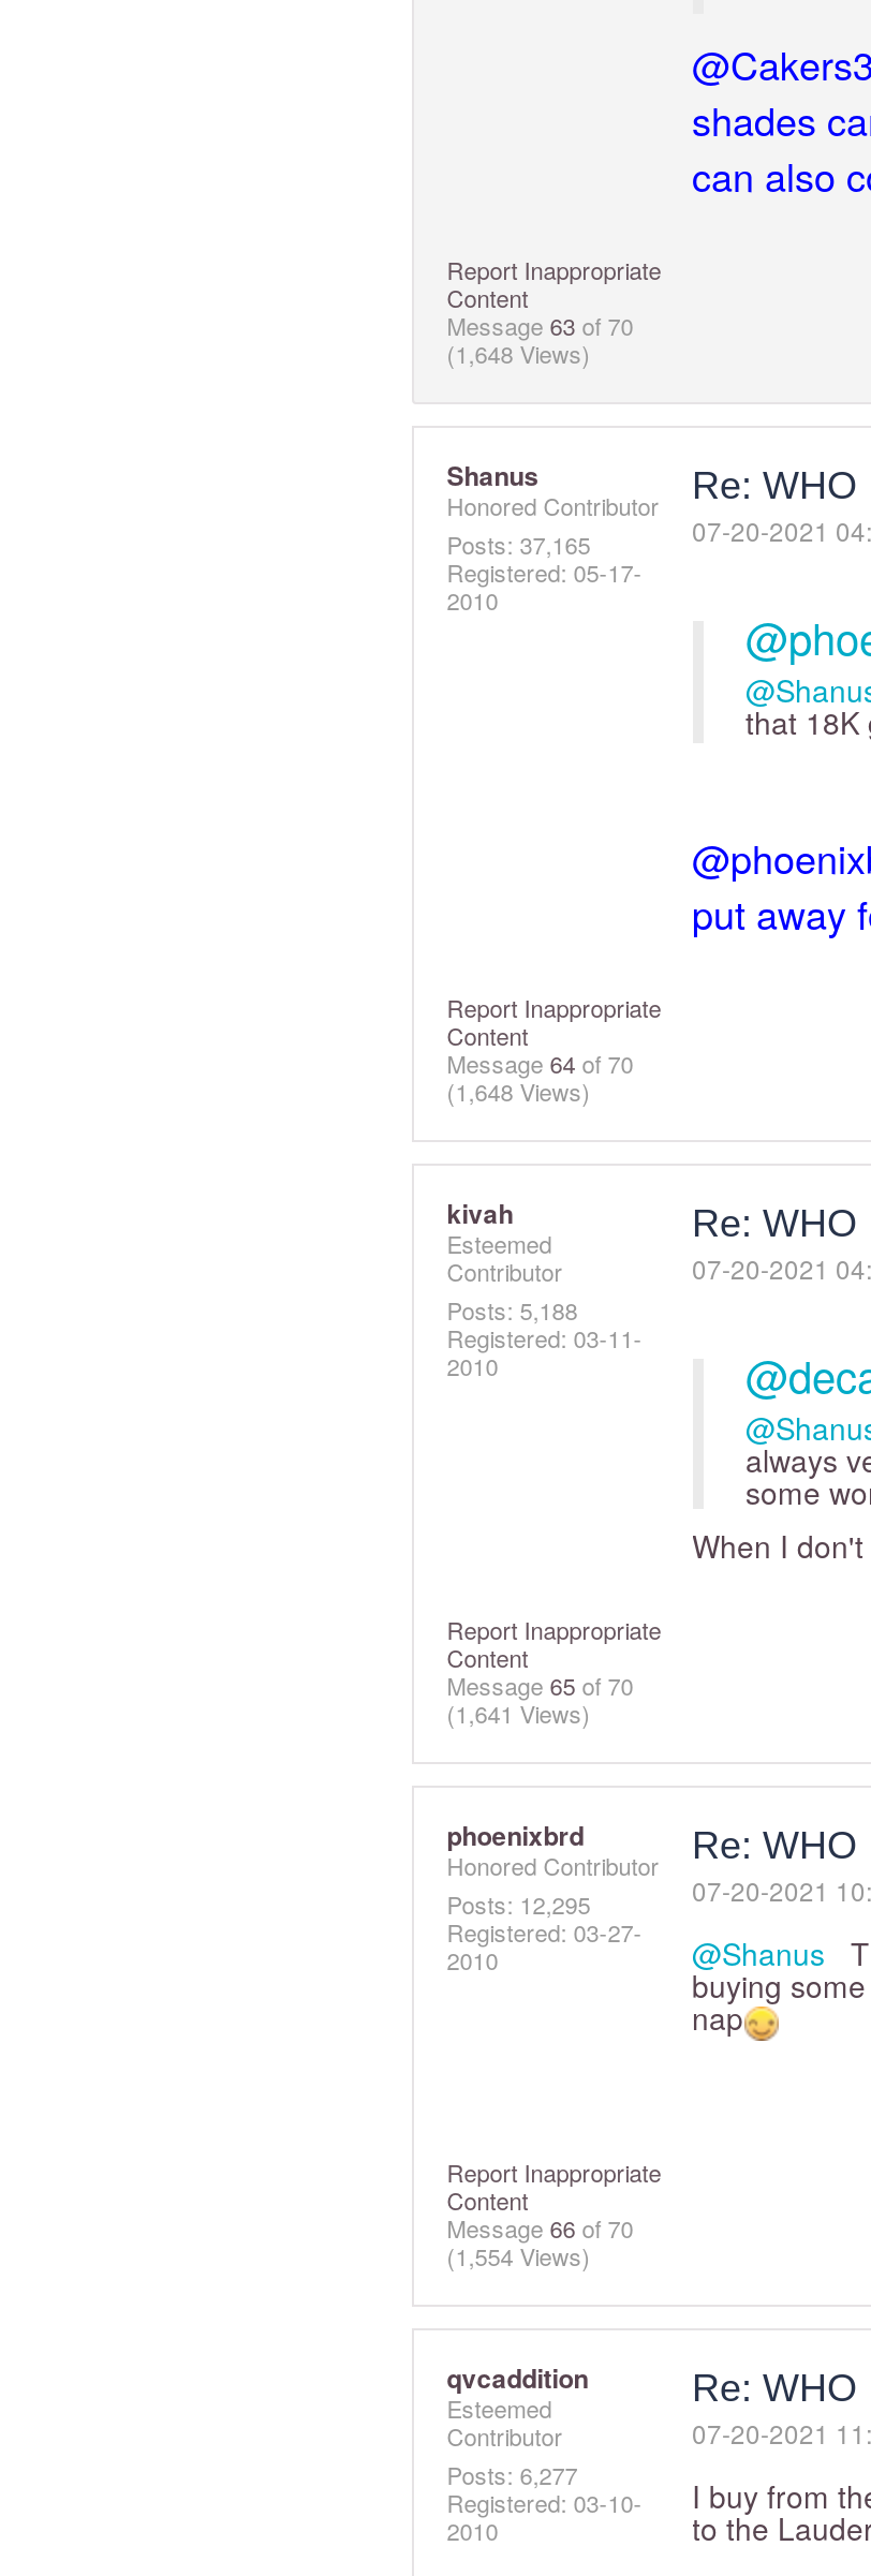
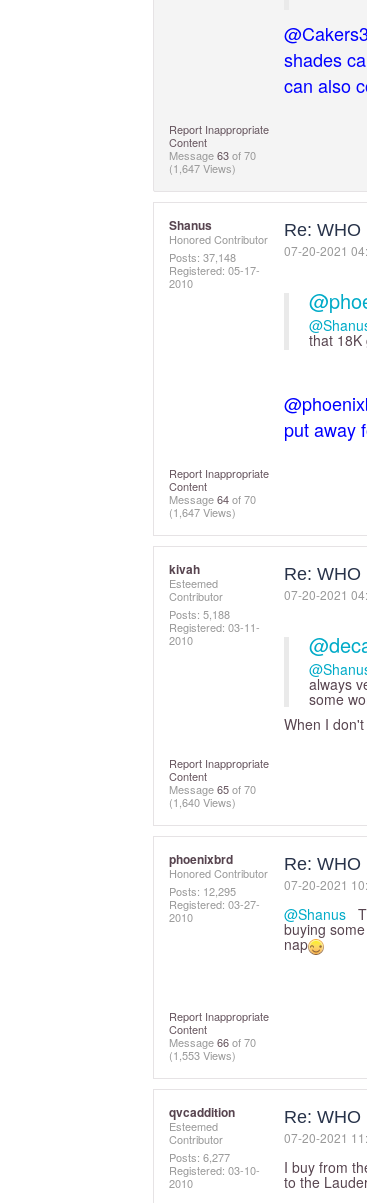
[447,336,590,370] (1,648 Views) -> [169,160,236,176] (1,647 Views)
[447,527,590,561] Posts: 37,165 -> [169,249,236,265] Posts: 37,148
[447,1074,590,1108] (1,648 Views) -> [169,504,236,520] (1,647 Views)
[447,1696,590,1730] (1,641 Views) -> [169,794,236,810] (1,640 Views)
[447,2238,590,2272] (1,554 Views) -> [169,1047,236,1063] (1,553 Views)

